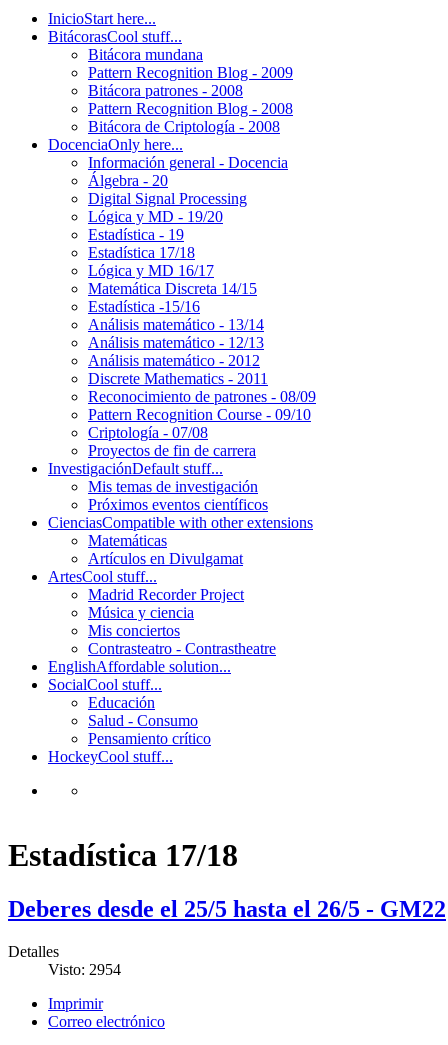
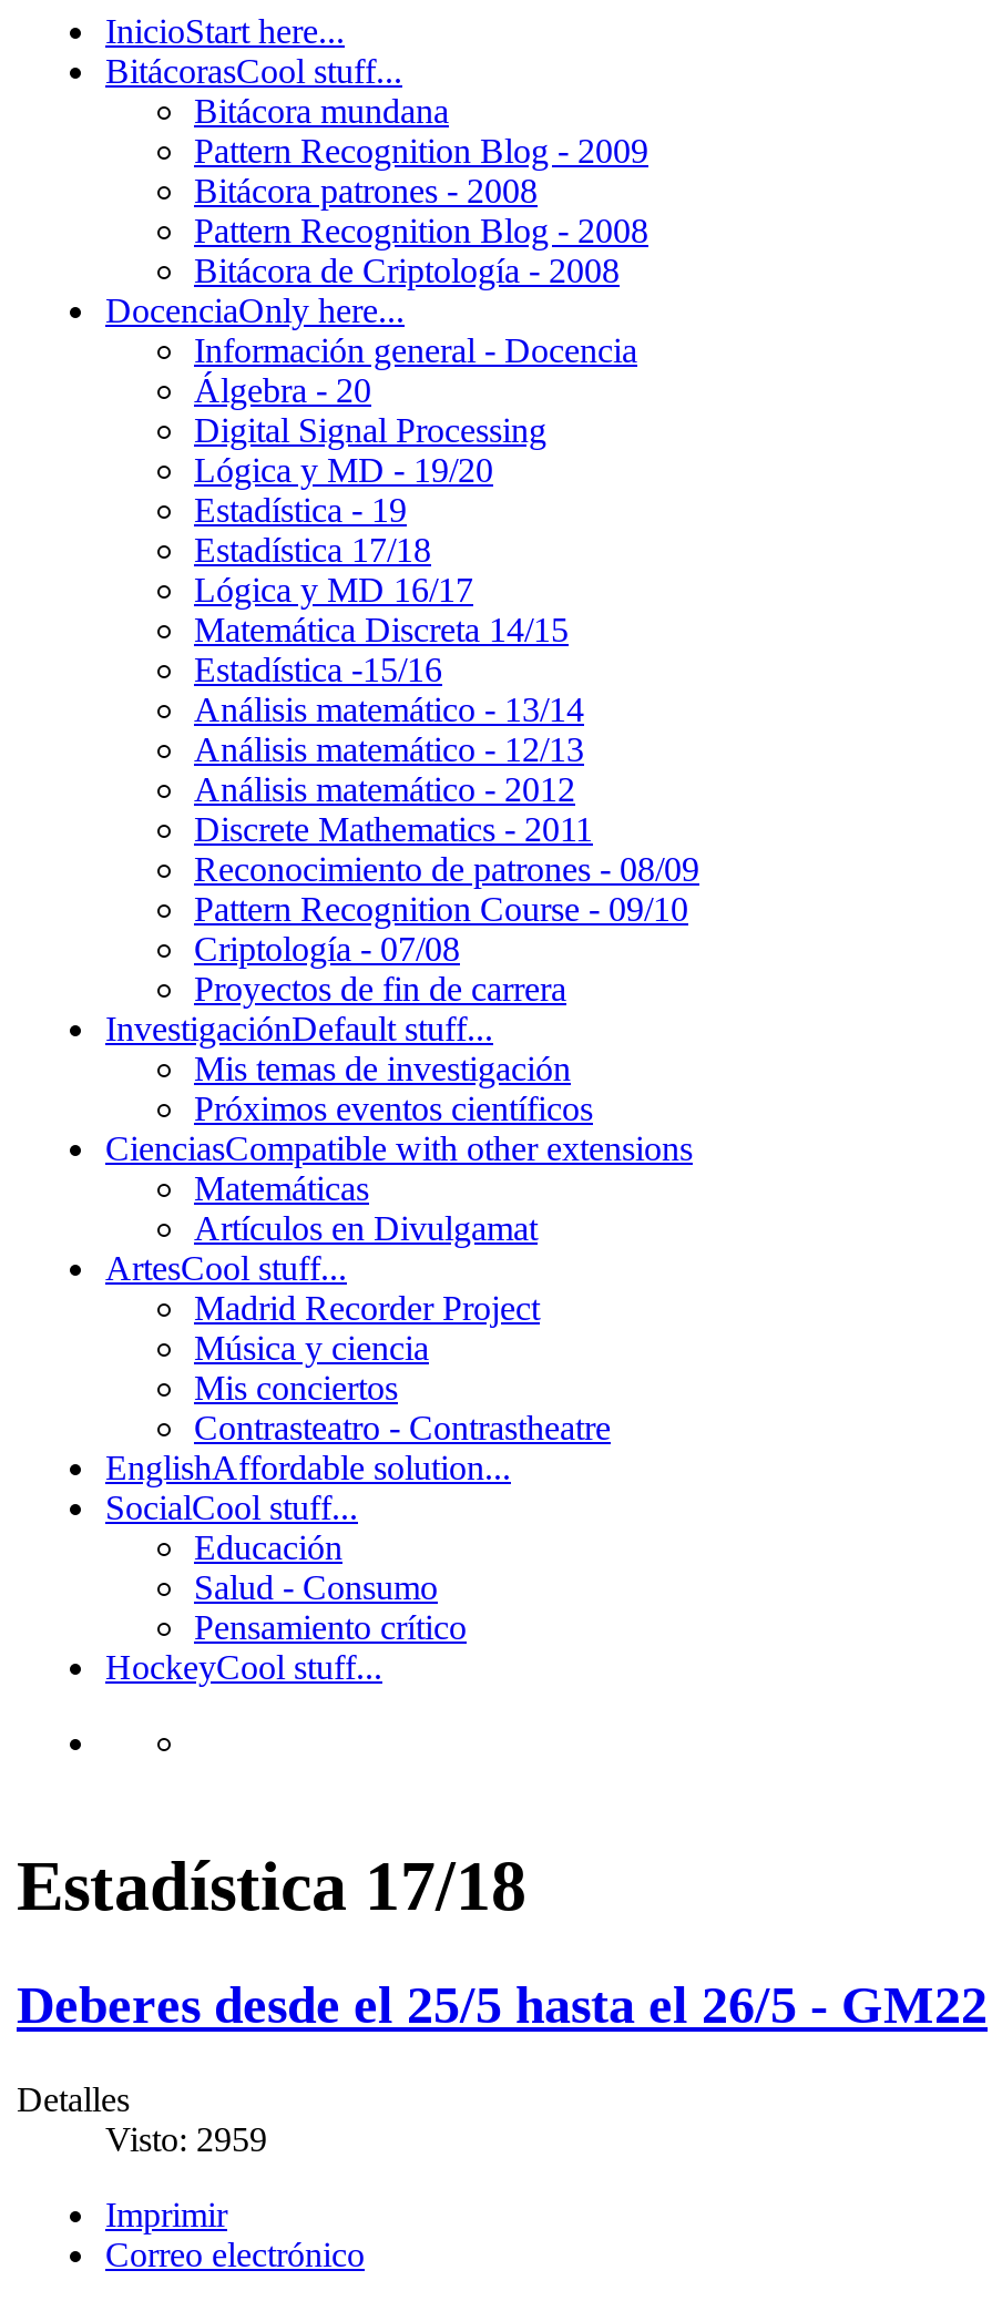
[48,961,121,978] Visto: 2954 -> [105,2120,267,2157] Visto: 2959

